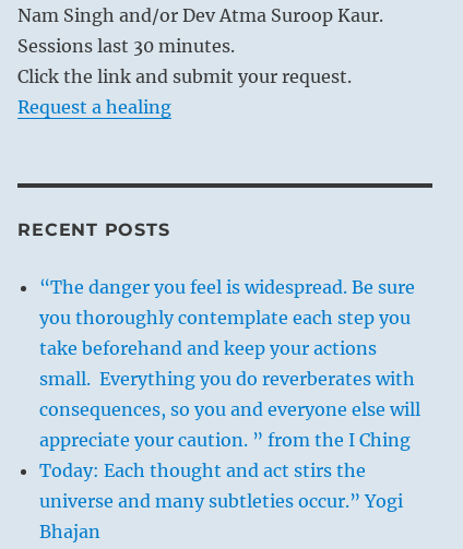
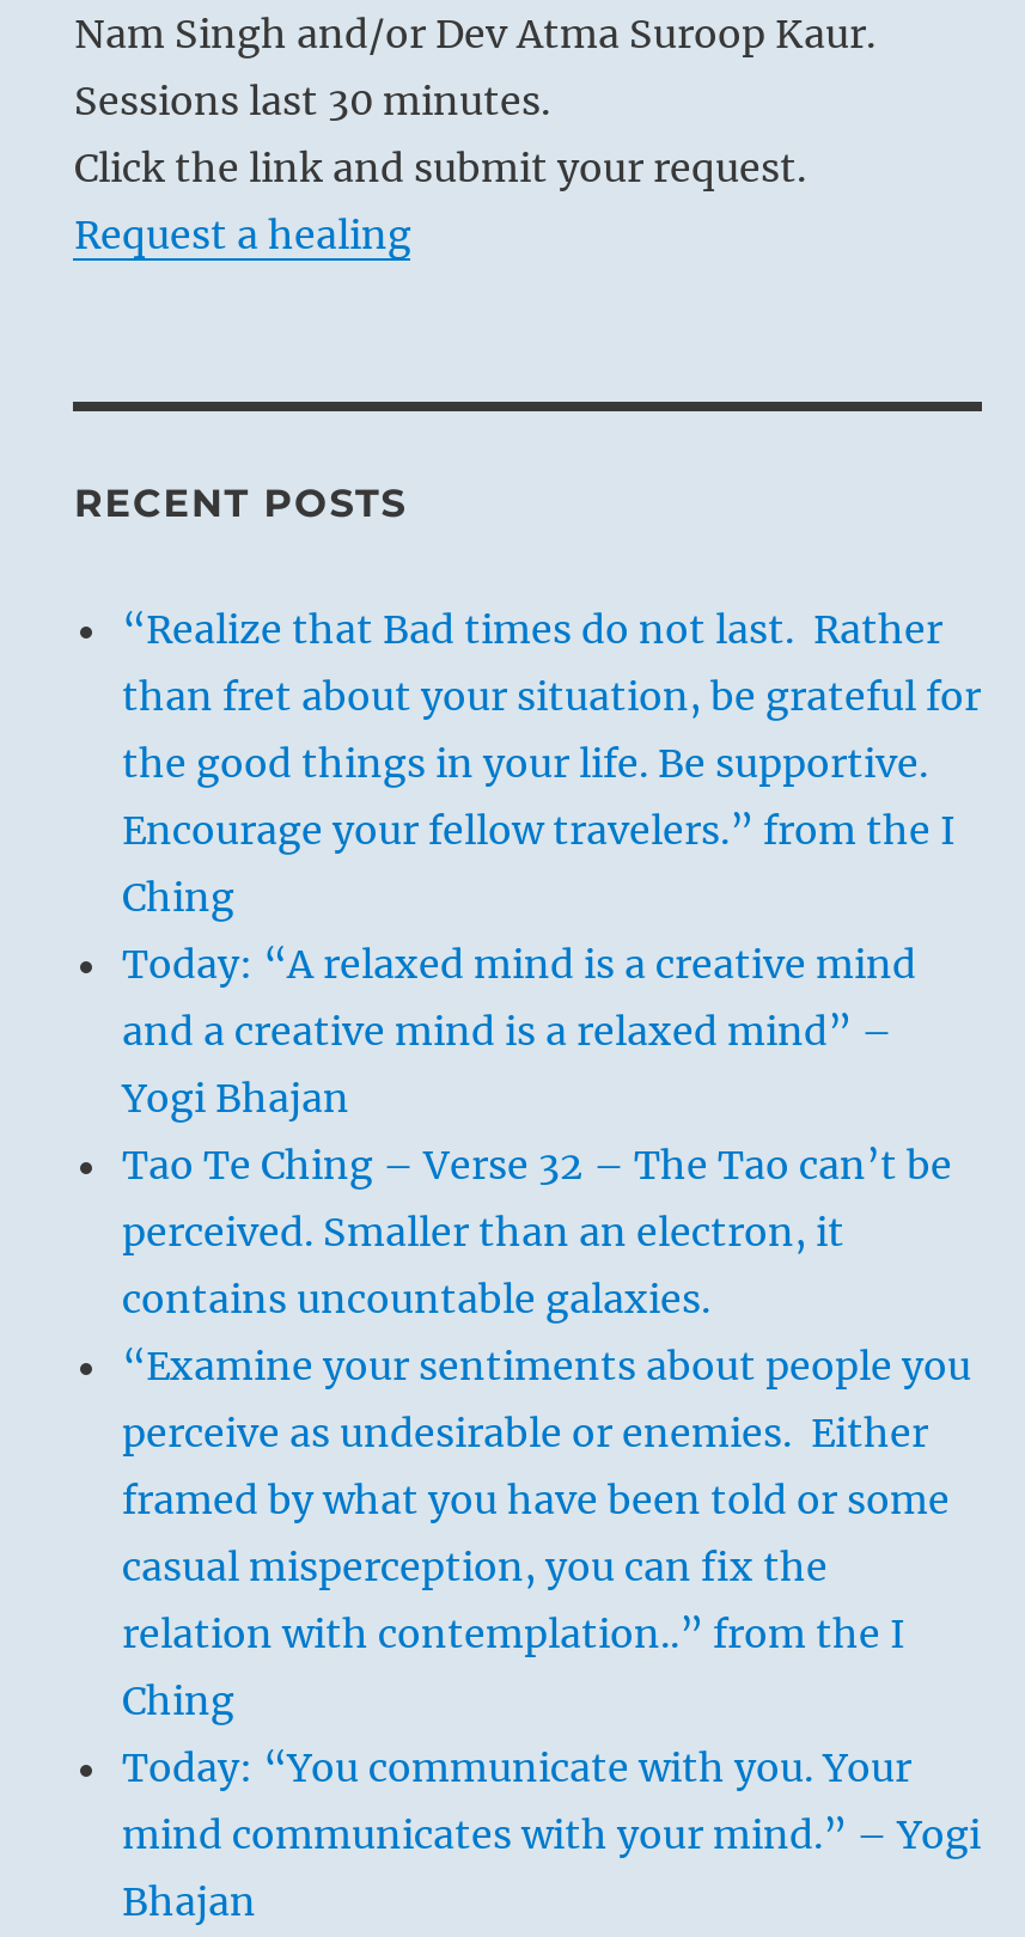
[40,276,421,512] “The danger you feel is widespread. Be sure | you thoroughly contemplate each step you | take beforehand and keep your actions | small. Everything you do reverberates with | consequences, so you and everyone else will | appreciate your caution. ” from the I Ching | Today: Each thought and act stirs the | universe and many subtleties occur.” Yogi -> [122,605,981,1858] “Realize that Bad times do not last. Rather | than fret about your situation, be grateful for | the good things in your life. Be supportive. | Encourage your fellow travelers.” from the I | Ching | Today: “A relaxed mind is a creative mind | and a creative mind is a relaxed mind” – | Yogi Bhajan | Tao Te Ching – Verse 32 – The Tao can’t be | perceived. Smaller than an electron, it | contains uncountable galaxies. | “Examine your sentiments about people you | perceive as undesirable or enemies. Either | framed by what you have been told or some | casual misperception, you can fix the | relation with contemplation..” from the I | Ching | Today: “You communicate with you. Your | mind communicates with your mind.” – Yogi

